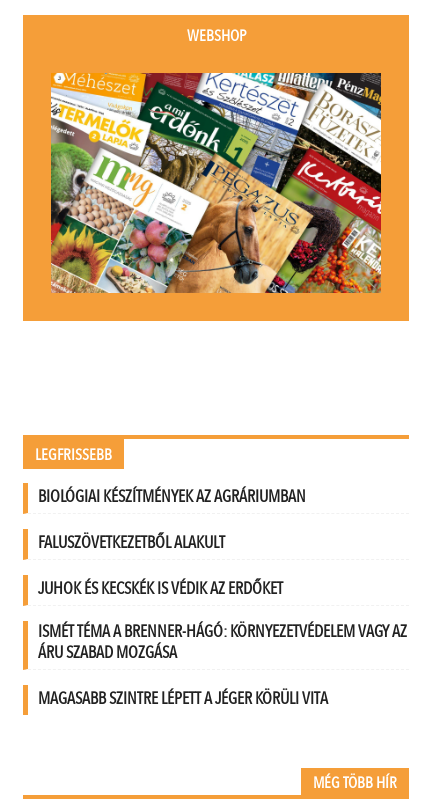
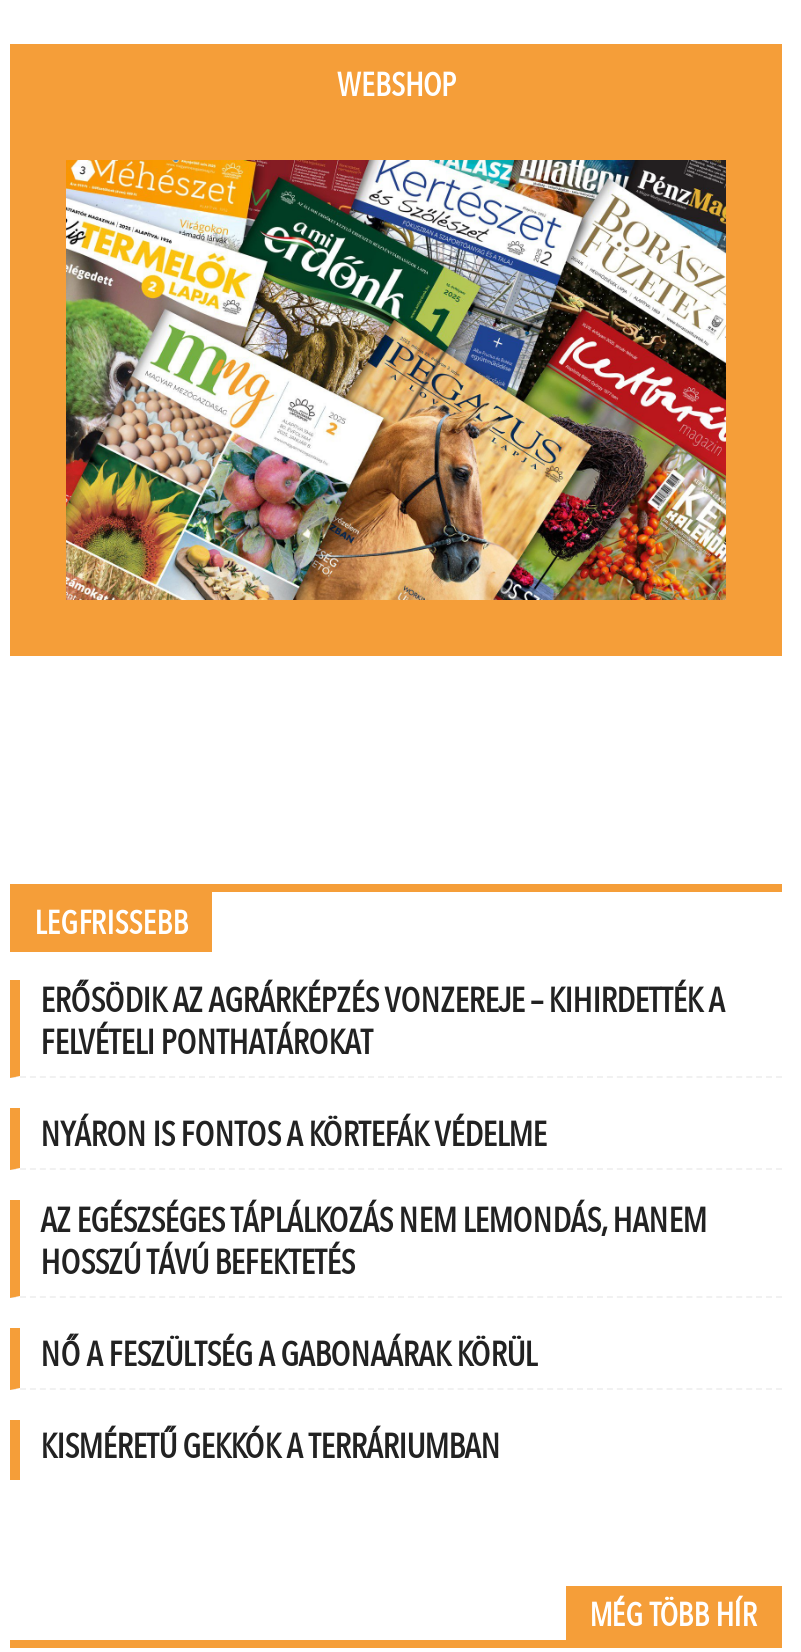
[38,485,306,508] BIOLÓGIAI KÉSZÍTMÉNYEK AZ AGRÁRIUMBAN -> [40,978,724,1066] ERŐSÖDIK AZ AGRÁRKÉPZÉS VONZEREJE – KIHIRDETTÉK A | FELVÉTELI PONTHATÁROKAT
[38,531,225,554] FALUSZÖVETKEZETBŐL ALAKULT -> [40,1112,546,1158] NYÁRON IS FONTOS A KÖRTEFÁK VÉDELME
[38,577,283,600] JUHOK ÉS KECSKÉK IS VÉDIK AZ ERDŐKET -> [40,1198,706,1286] AZ EGÉSZSÉGES TÁPLÁLKOZÁS NEM LEMONDÁS, HANEM | HOSSZÚ TÁVÚ BEFEKTETÉS
[38,620,407,664] ISMÉT TÉMA A BRENNER-HÁGÓ: KÖRNYEZETVÉDELEM VAGY AZ | ÁRU SZABAD MOZGÁSA -> [40,1332,536,1378] NŐ A FESZÜLTSÉG A GABONAÁRAK KÖRÜL
[38,687,328,710] MAGASABB SZINTRE LÉPETT A JÉGER KÖRÜLI VITA -> [40,1424,500,1470] KISMÉRETŰ GEKKÓK A TERRÁRIUMBAN

